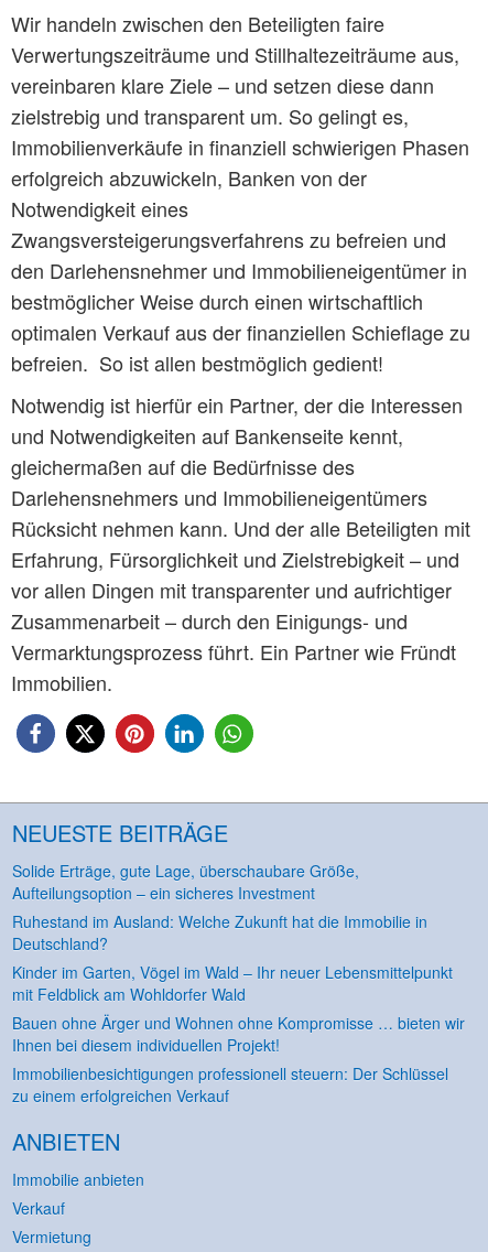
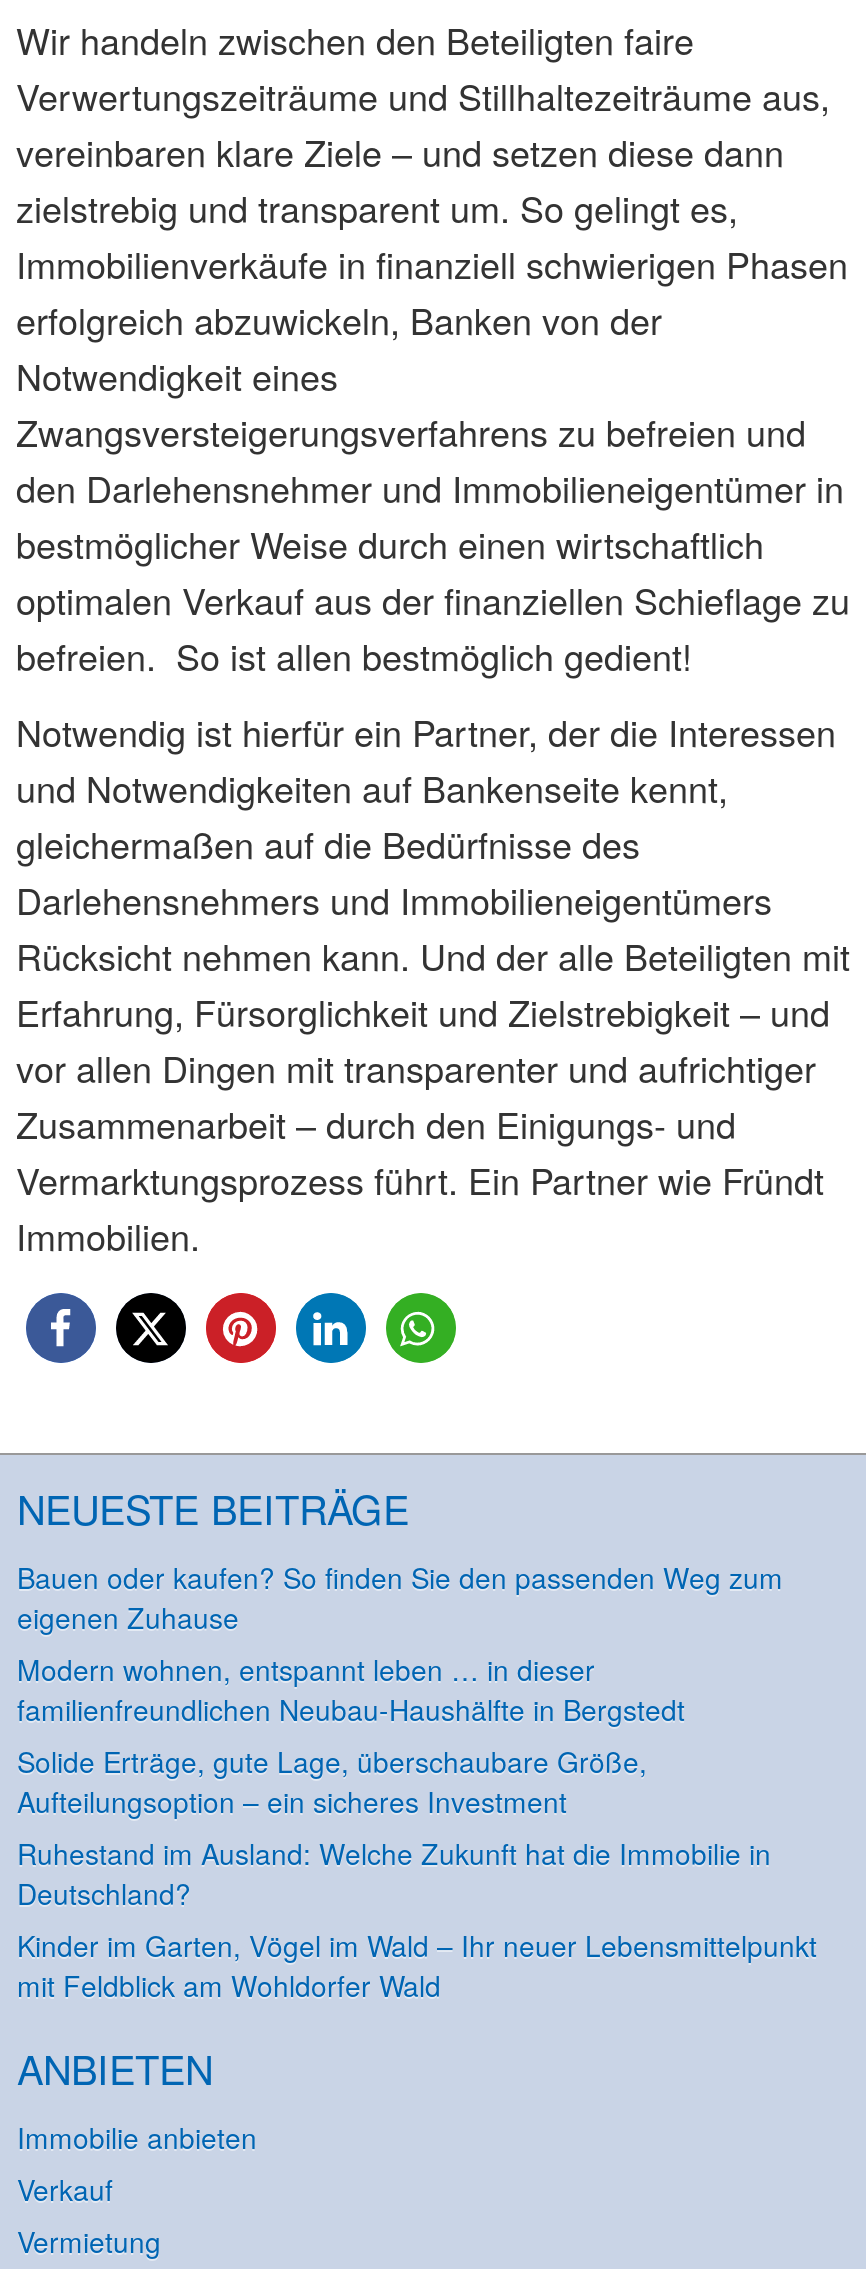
none -> [17,1557,783,1729] Bauen oder kaufen? So finden Sie den passenden Weg zum | eigenen Zuhause | Modern wohnen, entspannt leben … in dieser | familienfreundlichen Neubau-Haushälfte in Bergstedt
moved [12,860,452,1005] -> [17,1741,817,2005]: Solide Erträge, gute Lage, überschaubare Größe, | Aufteilungsoption – ein sicheres Investment | Ruhestand im Ausland: Welche Zukunft hat die Immobilie in | Deutschland? | Kinder im Garten, Vögel im Wald – Ihr neuer Lebensmittelpunkt | mit Feldblick am Wohldorfer Wald
[12,1012,464,1107] Bauen ohne Ärger und Wohnen ohne Kompromisse … bieten wir | Ihnen bei diesem individuellen Projekt! | Immobilienbesichtigungen professionell steuern: Der Schlüssel | zu einem erfolgreichen Verkauf -> none

